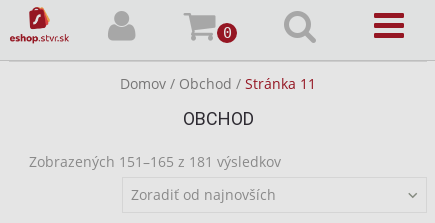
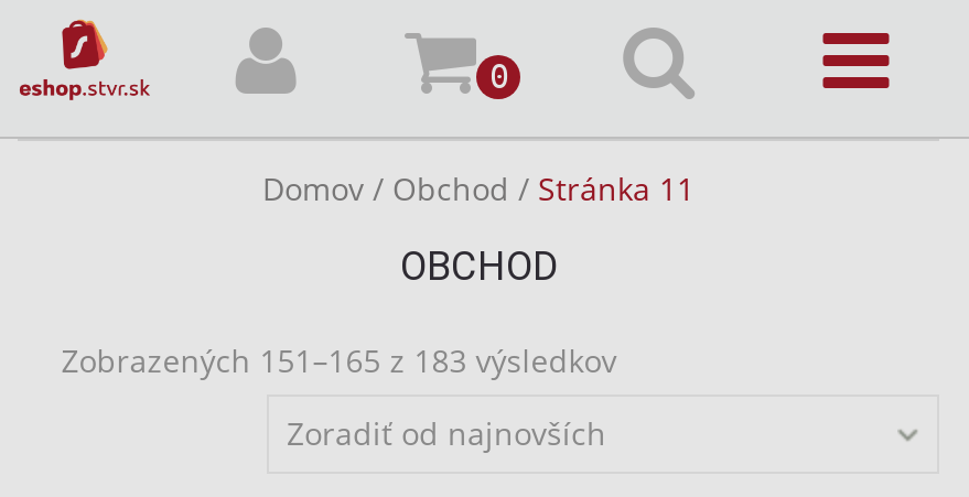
[29,152,281,171] Zobrazených 151–165 z 181 výsledkov -> [61,340,617,382] Zobrazených 151–165 z 183 výsledkov

